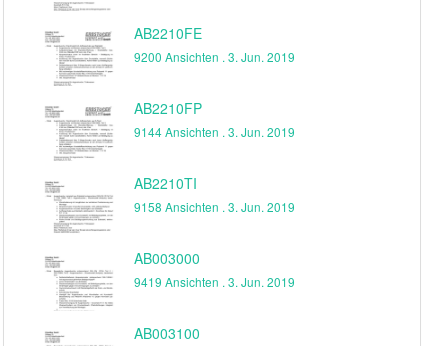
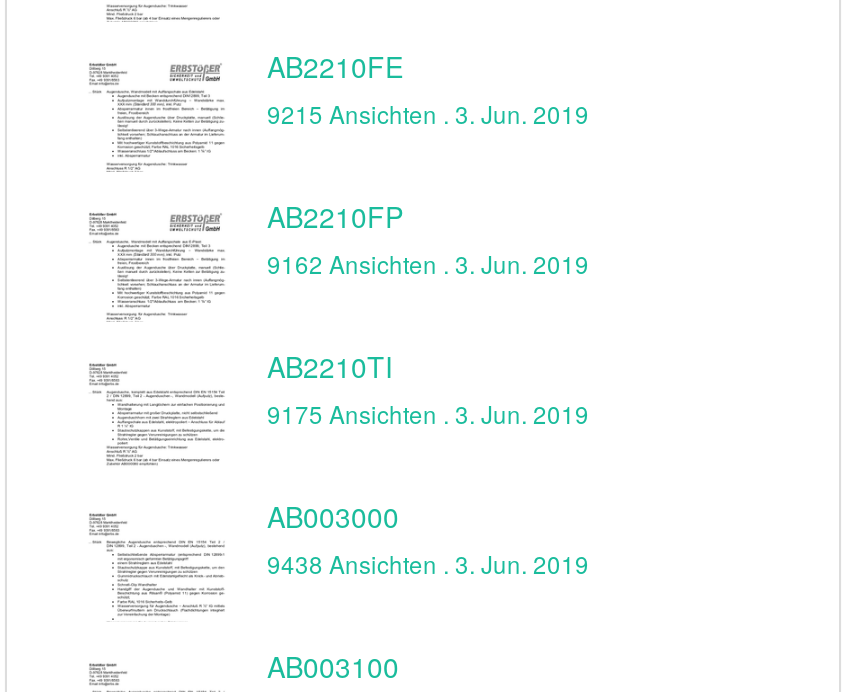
[134,47,295,64] 9200 Ansichten . 3. Jun. 2019 -> [267,95,589,129] 9215 Ansichten . 3. Jun. 2019
[134,122,295,139] 9144 Ansichten . 3. Jun. 2019 -> [267,245,589,279] 9162 Ansichten . 3. Jun. 2019
[134,197,295,214] 9158 Ansichten . 3. Jun. 2019 -> [267,395,589,429] 9175 Ansichten . 3. Jun. 2019
[134,272,295,289] 9419 Ansichten . 3. Jun. 2019 -> [267,545,589,579] 9438 Ansichten . 3. Jun. 2019

